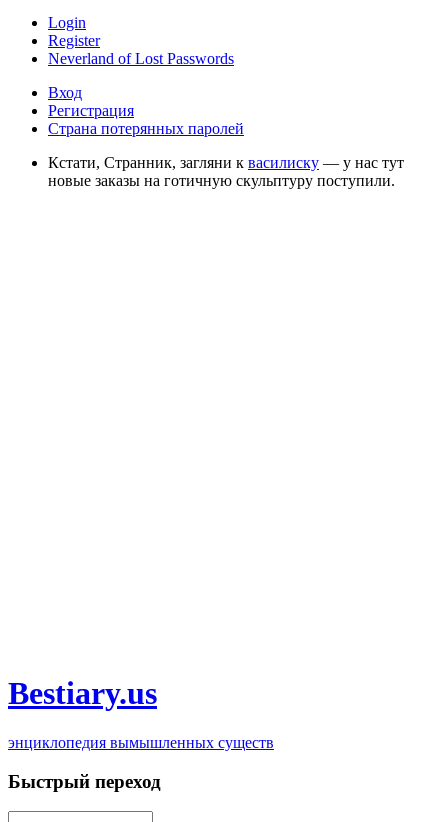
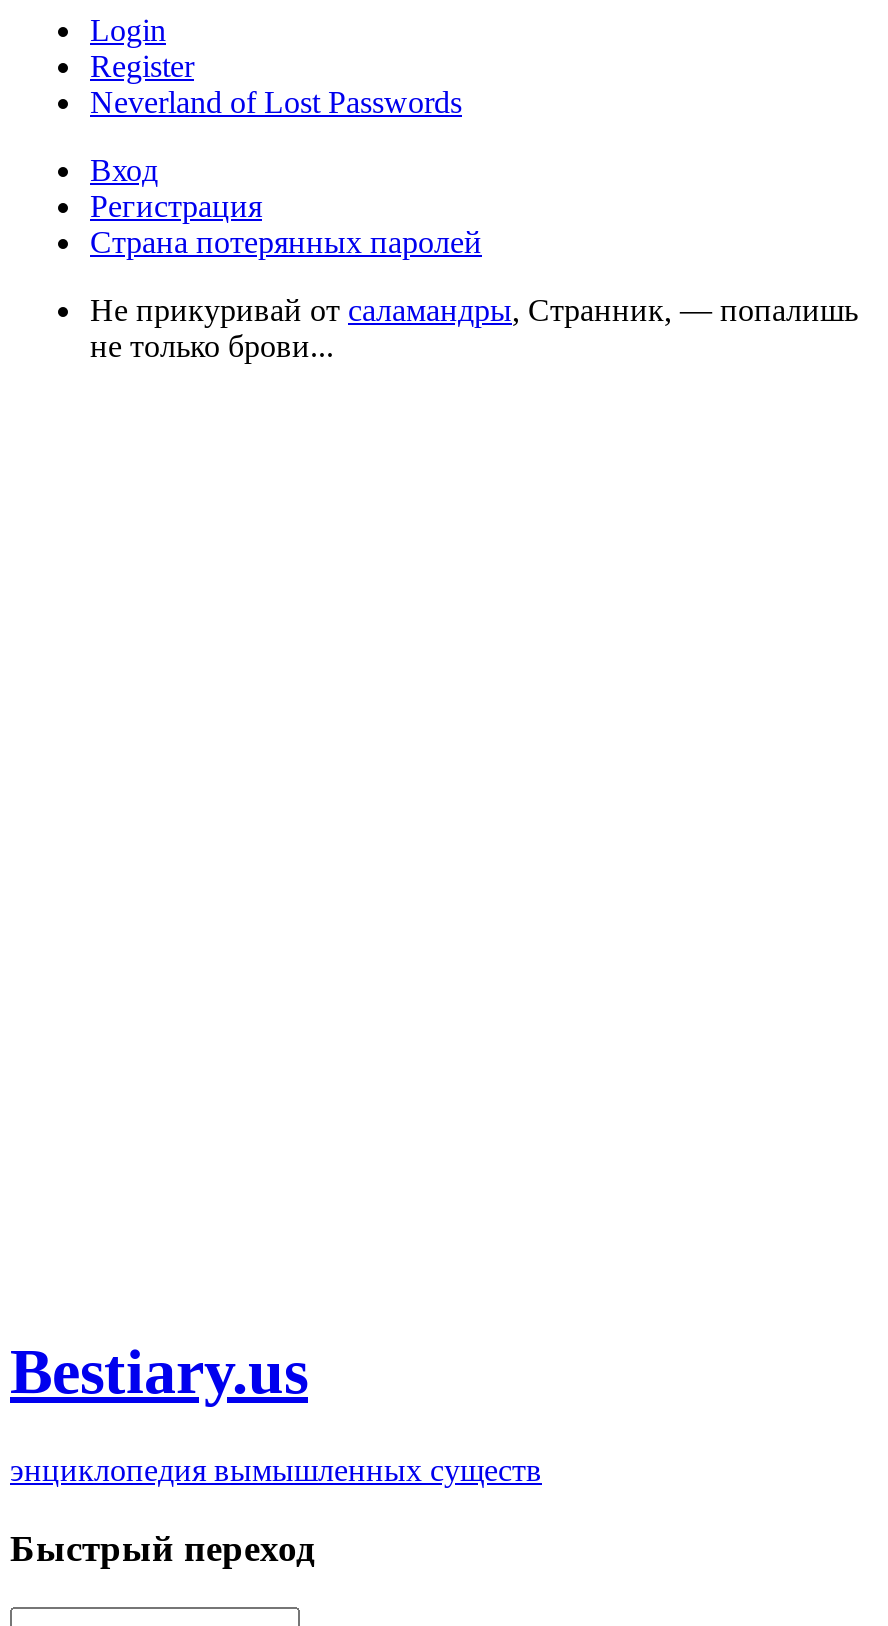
[48,154,404,189] Кстати, Странник, загляни к василиску — у нас тут | новые заказы на готичную скульптуру поступили. -> [90,293,858,363] Не прикуривай от саламандры, Странник, — попалишь | не только брови...

